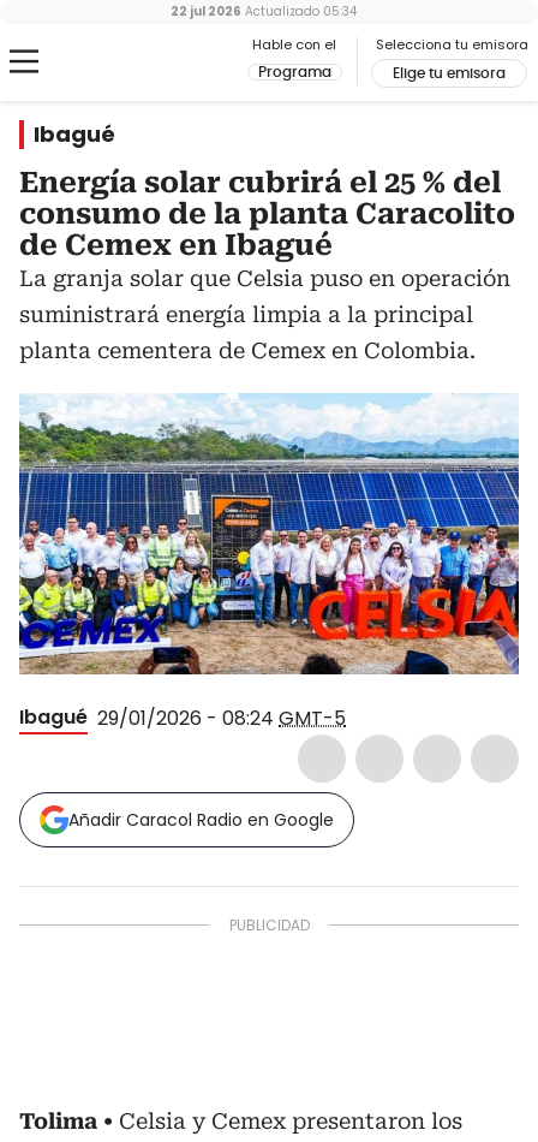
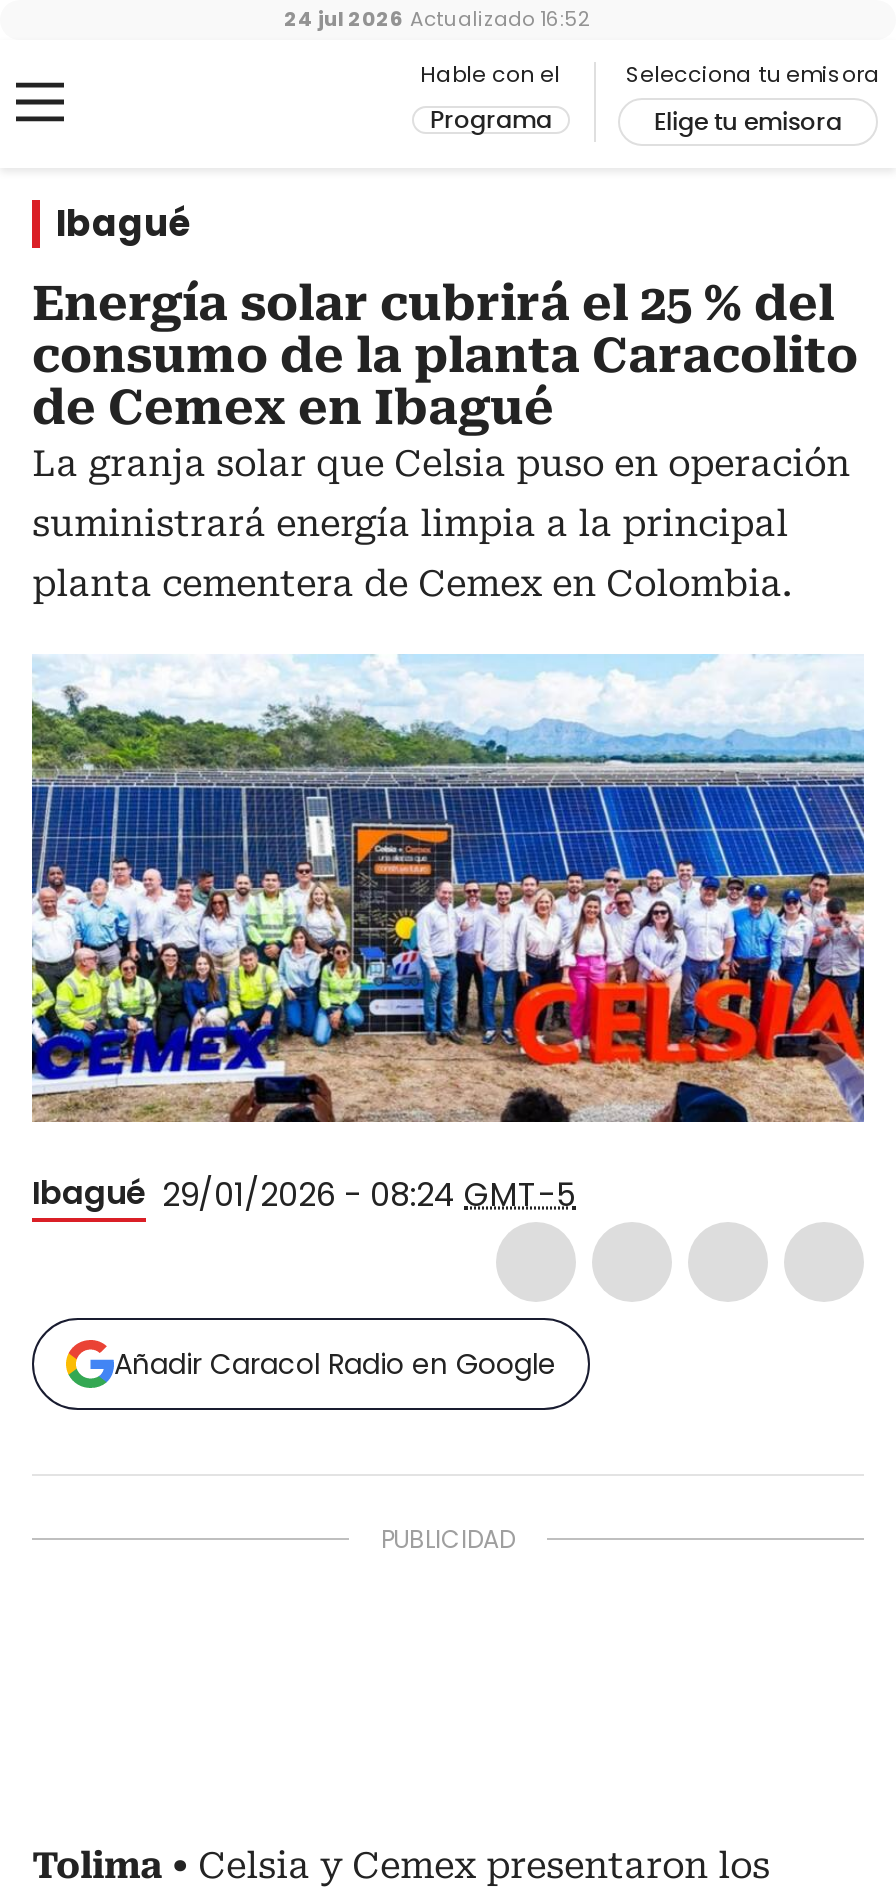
[170,2,356,20] 22 jul 2026 Actualizado 05:34 -> [284,4,592,34] 24 jul 2026 Actualizado 16:52

